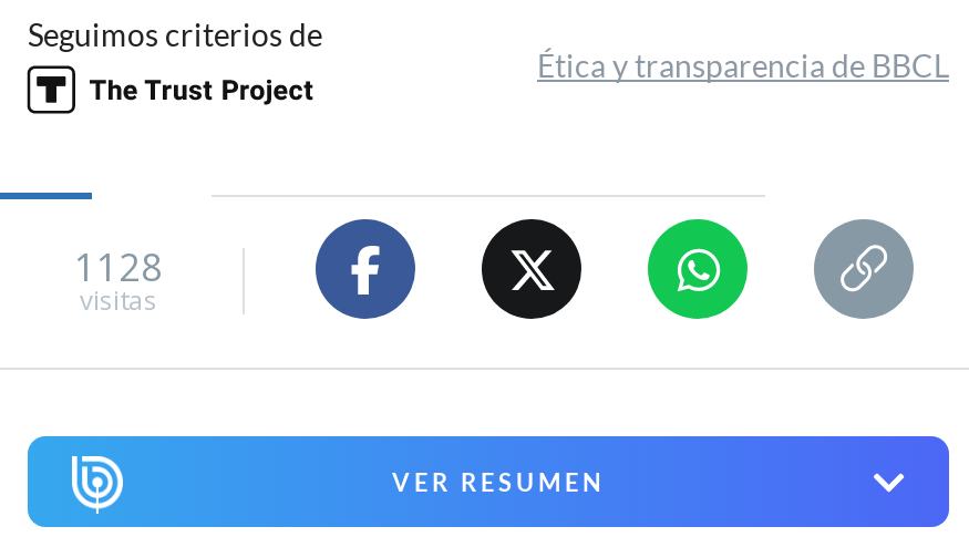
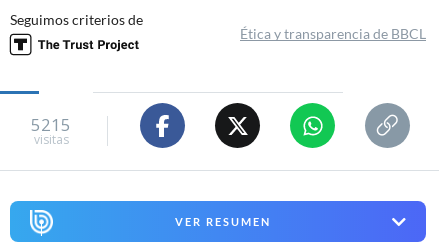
[74,241,163,292] 1128 -> [31,113,71,136] 5215

